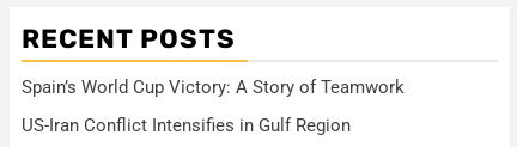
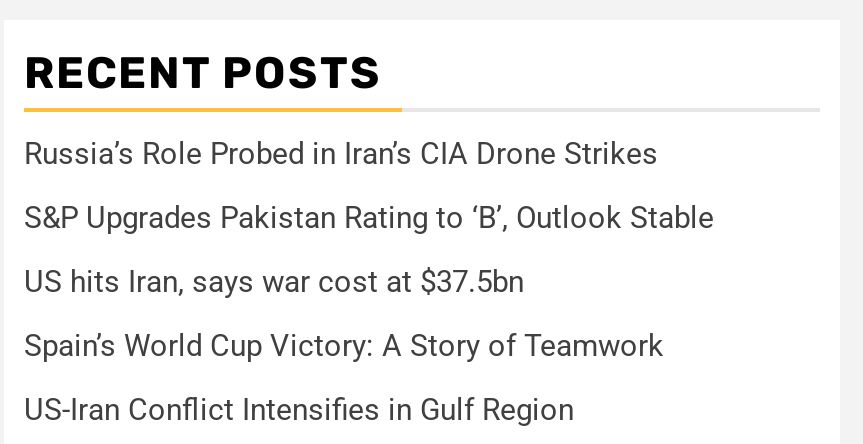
none -> [24,136,714,300] Russia’s Role Probed in Iran’s CIA Drone Strikes | S&P Upgrades Pakistan Rating to ‘B’, Outlook Stable | US hits Iran, says war cost at $37.5bn

